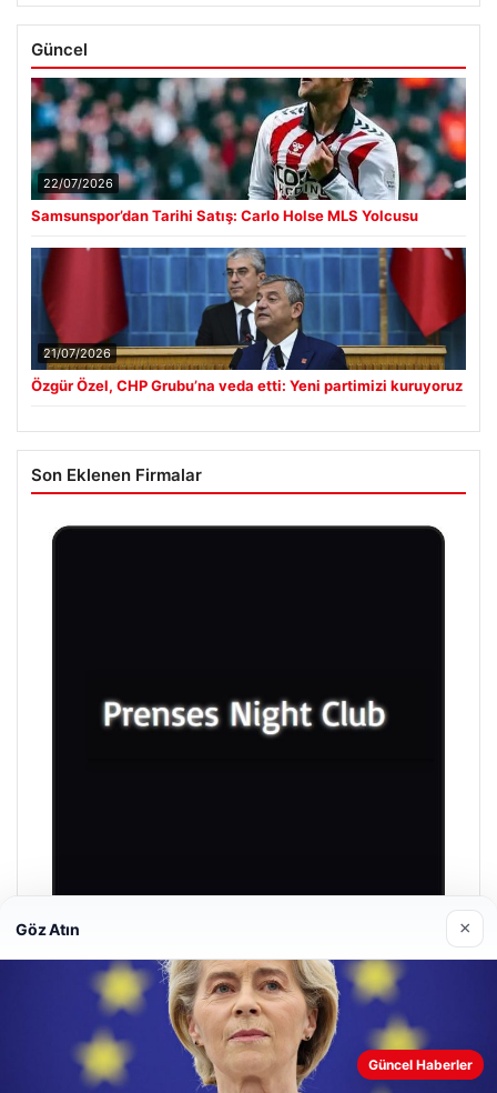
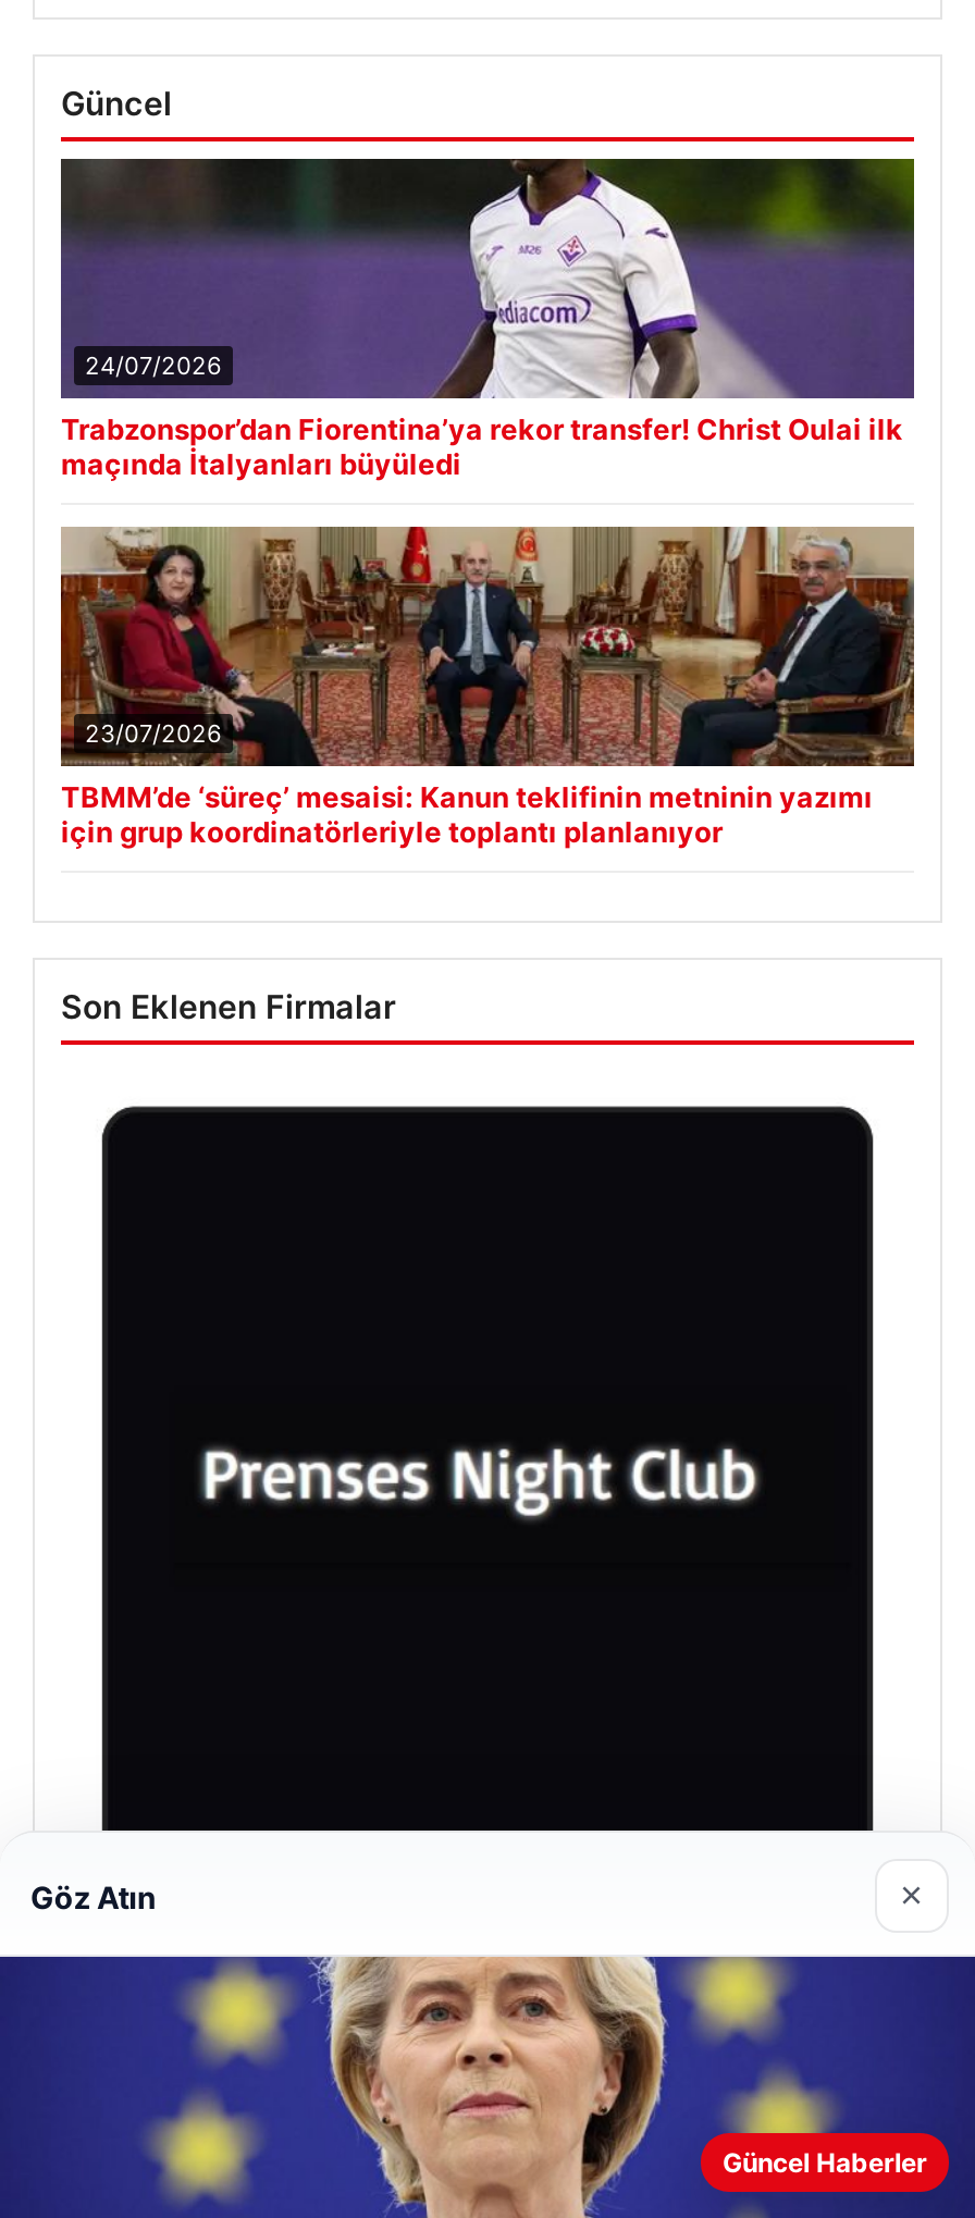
[31,77,467,191] [image] | 22/07/2026 -> [59,136,916,395] [image] | 24/07/2026
[31,206,418,224] Samsunspor’dan Tarihi Satış: Carlo Holse MLS Yolcusu -> [61,412,903,482] Trabzonspor’dan Fiorentina’ya rekor transfer! Christ Oulai ilk | maçında İtalyanları büyüledi
[30,247,467,368] [image] | 21/07/2026 -> [61,526,916,749] [image] | 23/07/2026
[31,376,463,394] Özgür Özel, CHP Grubu’na veda etti: Yeni partimizi kuruyoruz -> [61,780,873,850] TBMM’de ‘süreç’ mesaisi: Kanun teklifinin metninin yazımı | için grup koordinatörleriyle toplantı planlanıyor

